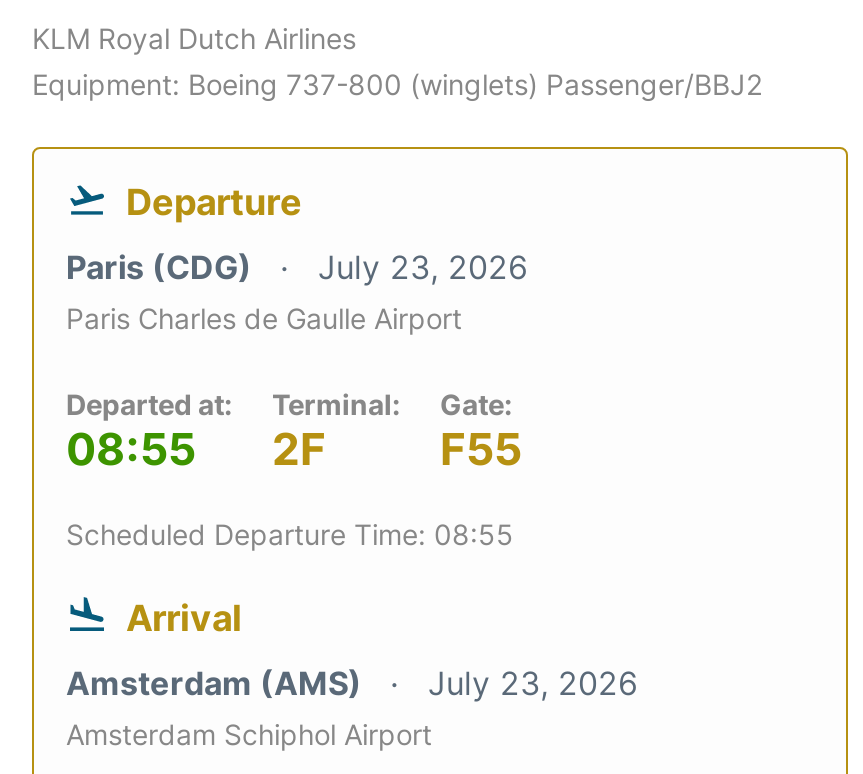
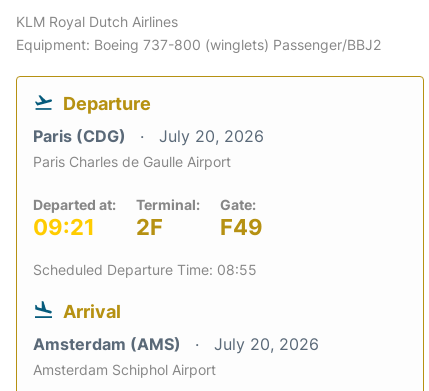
[66,246,528,286] Paris (CDG) July 23, 2026 -> [33,126,264,146] Paris (CDG) July 20, 2026
[66,422,326,474] 08:55 2F -> [33,214,163,240] 09:21 2F
[440,422,522,474] F55 -> [220,214,263,240] F49
[66,662,638,702] Amsterdam (AMS) July 23, 2026 -> [33,334,319,354] Amsterdam (AMS) July 20, 2026

